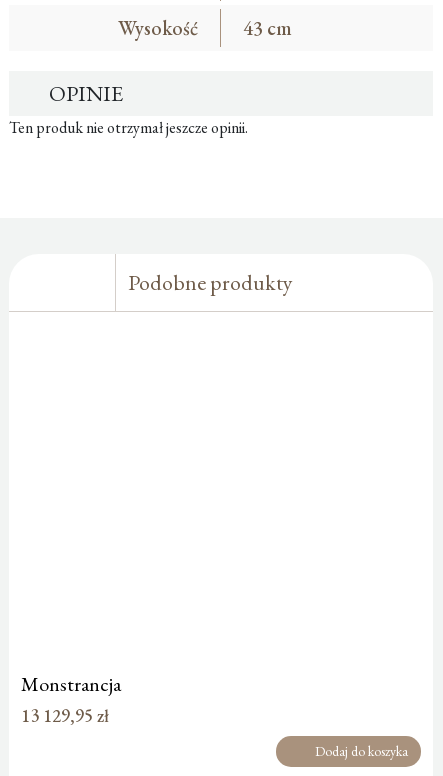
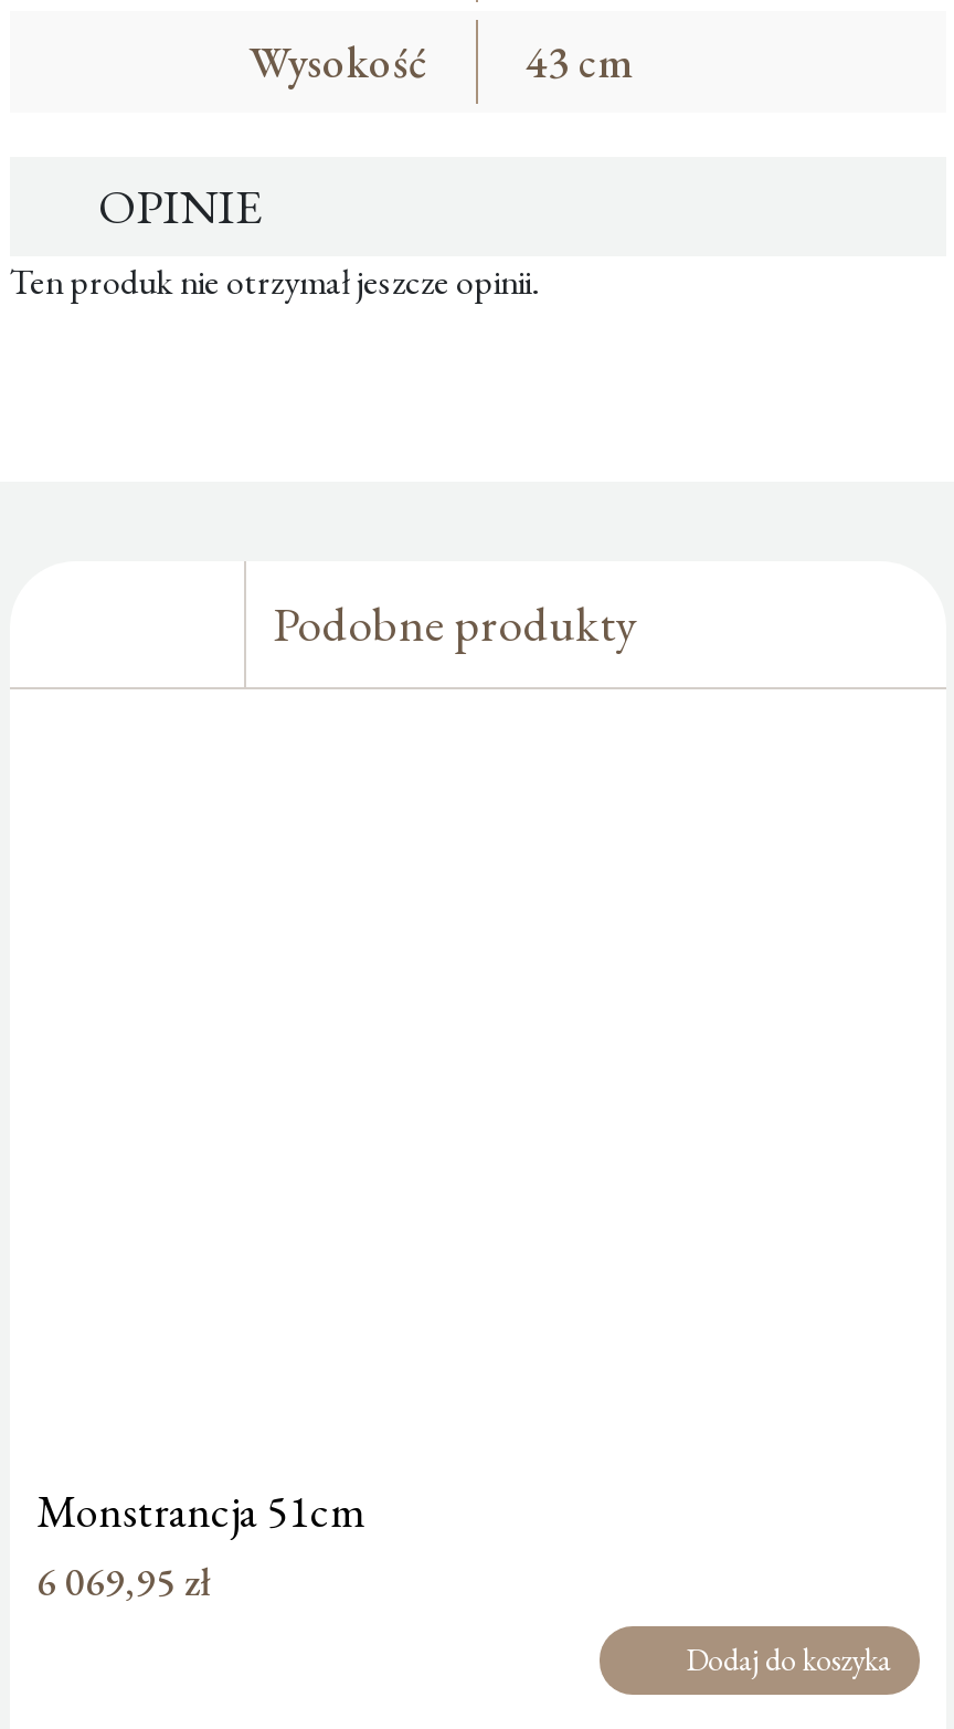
[21,671,121,727] Monstrancja | 13 129,95 zł -> [36,1483,363,1607] Monstrancja 51cm | 6 069,95 zł

